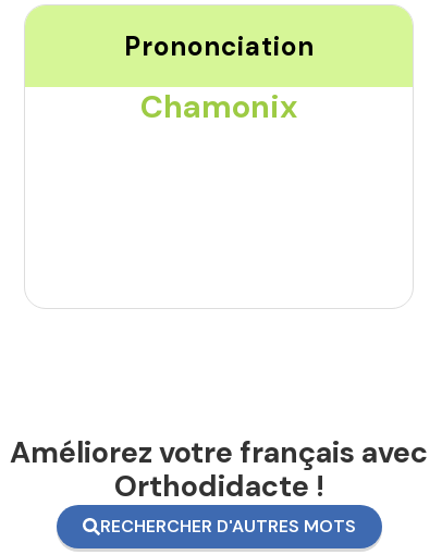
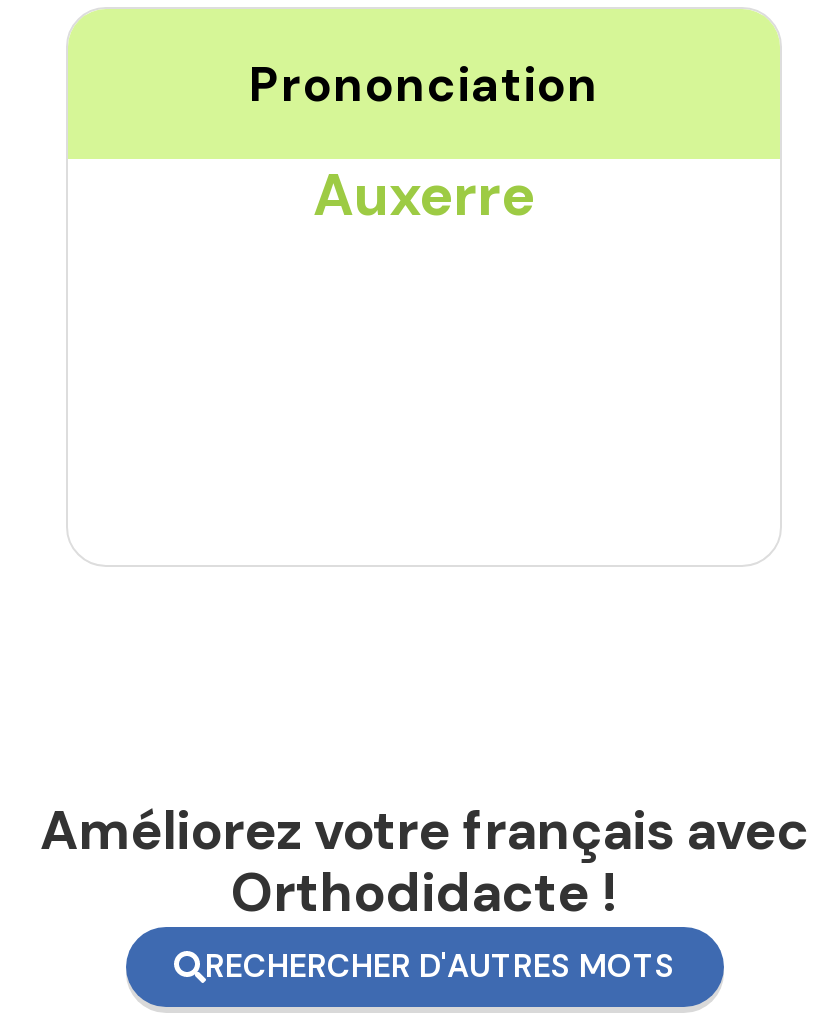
[140,86,297,127] Chamonix -> [313,157,535,233] Auxerre

